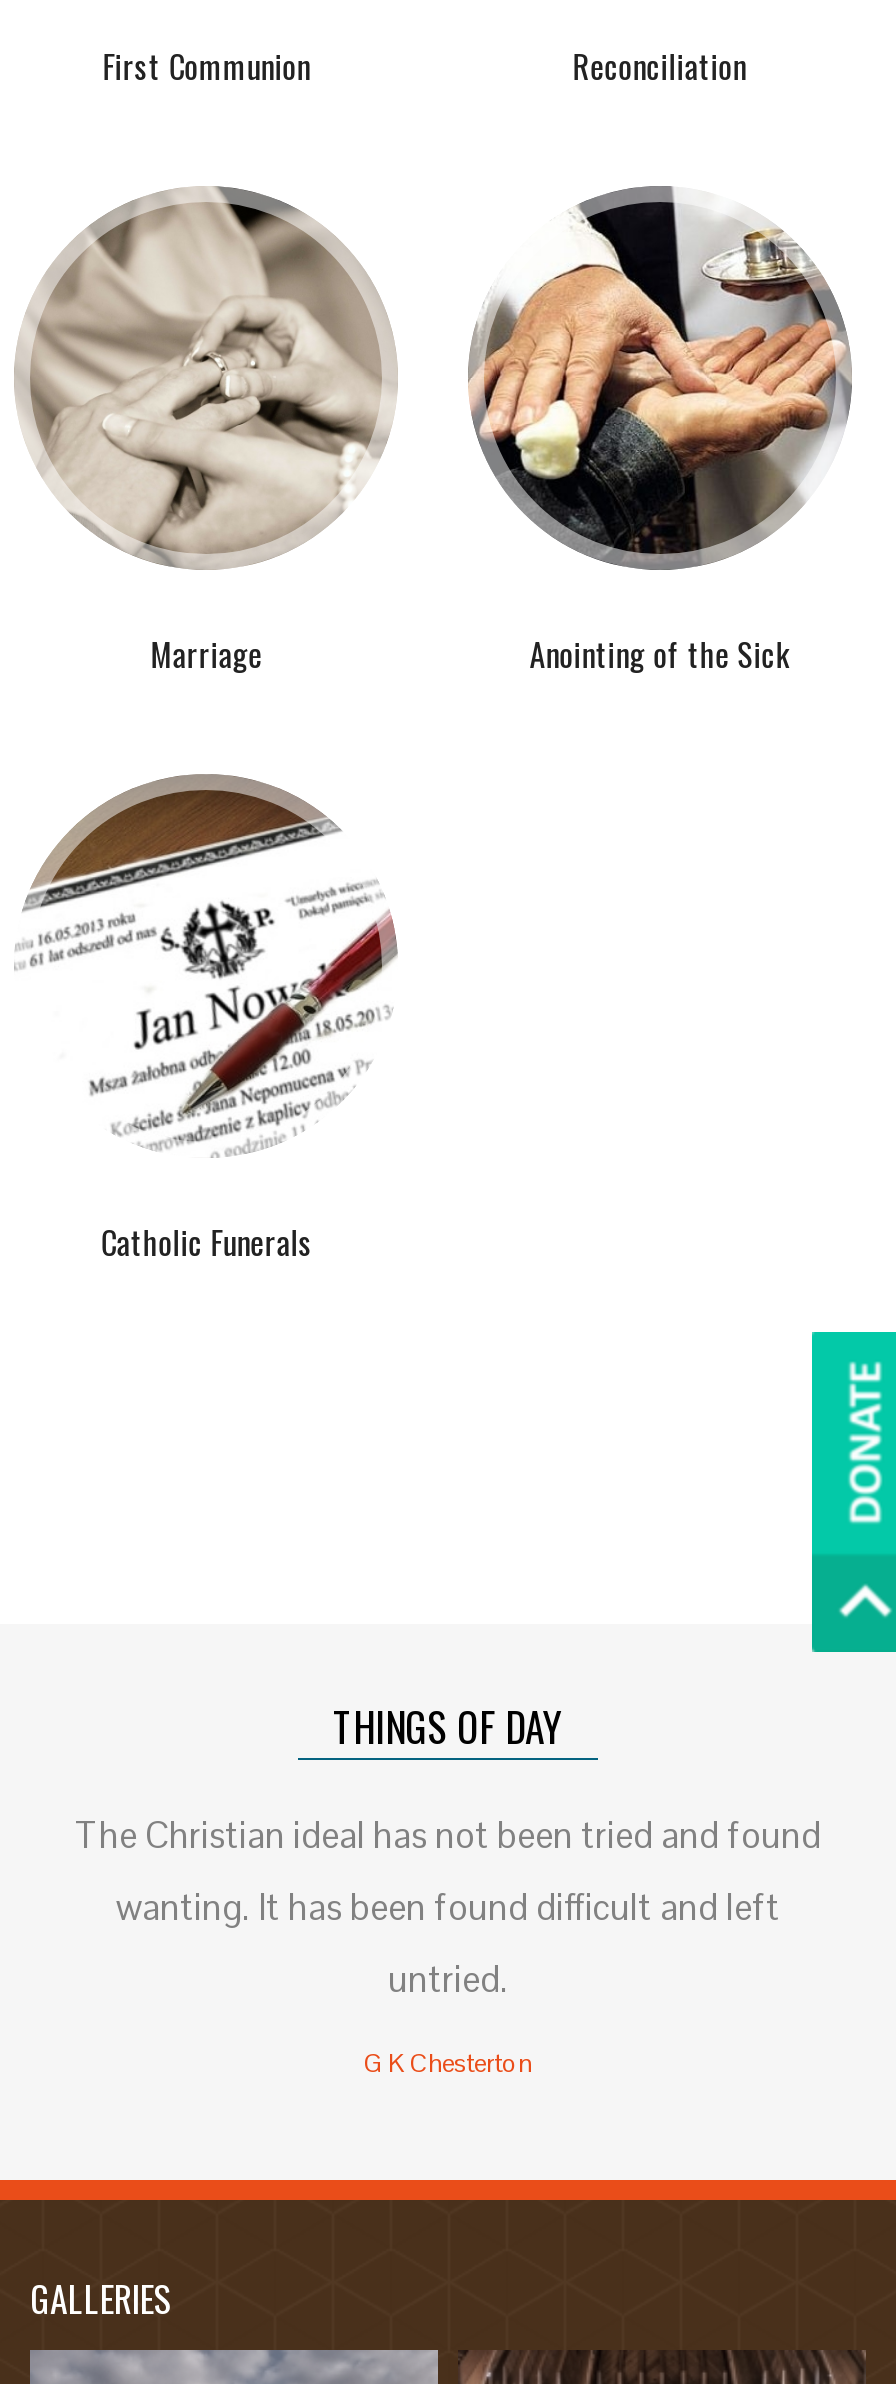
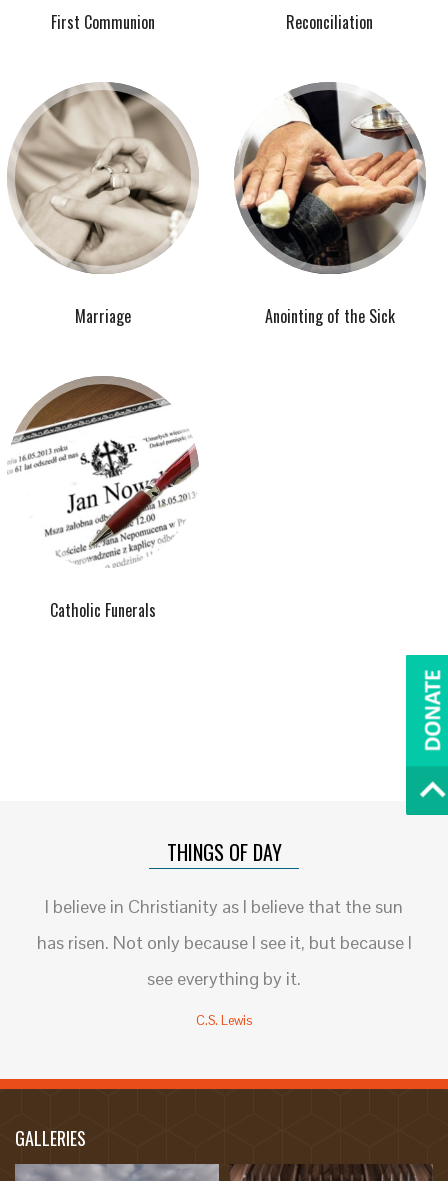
[75,1812,821,1858] The Christian ideal has not been tried and found -> [45,895,403,918] I believe in Christianity as I believe that the sun
[116,1884,780,1930] wanting. It has been found difficult and left -> [36,931,411,954] has risen. Not only because I see it, but because I
[388,1956,508,2002] untried. -> [147,967,301,990] see everything by it.
[364,2046,532,2080] G K Chesterton -> [196,1012,252,1029] C.S. Lewis

